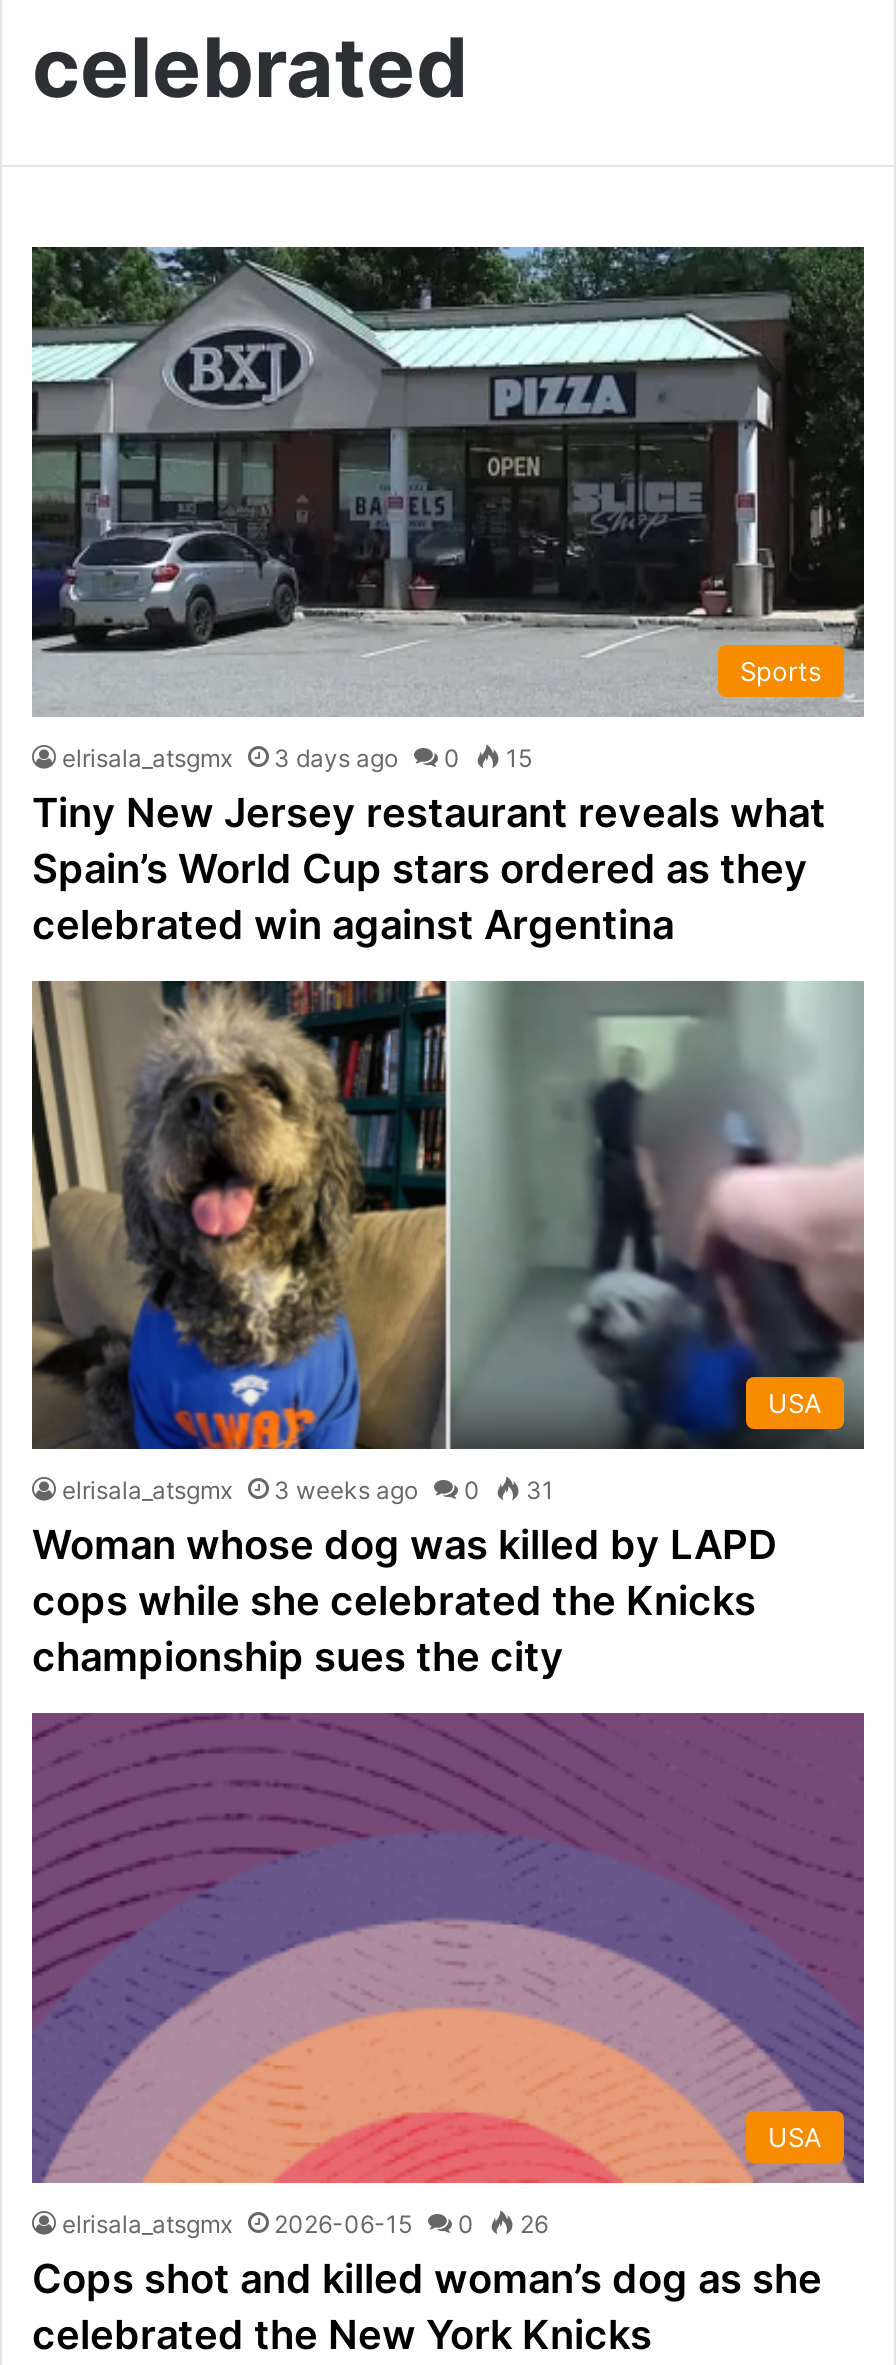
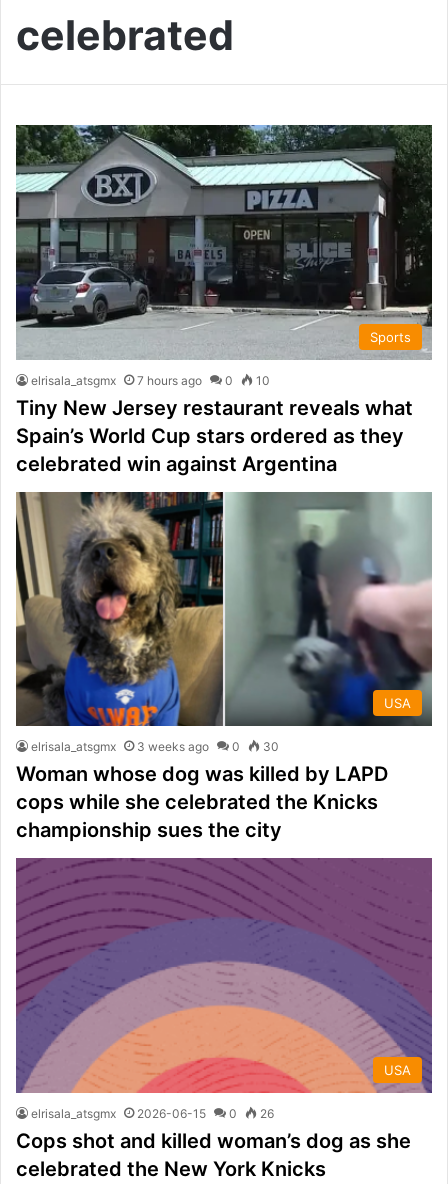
[274,742,398,772] 3 days ago -> [137,373,202,388] 7 hours ago
[500,742,532,772] 15 -> [253,373,270,388] 10
[62,1476,554,1506] elrisala_atsgmx 3 weeks ago 0 31 -> [31,739,279,754] elrisala_atsgmx 3 weeks ago 0 30

